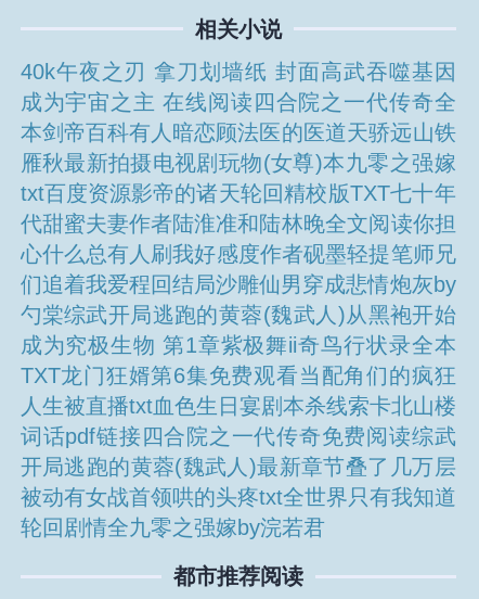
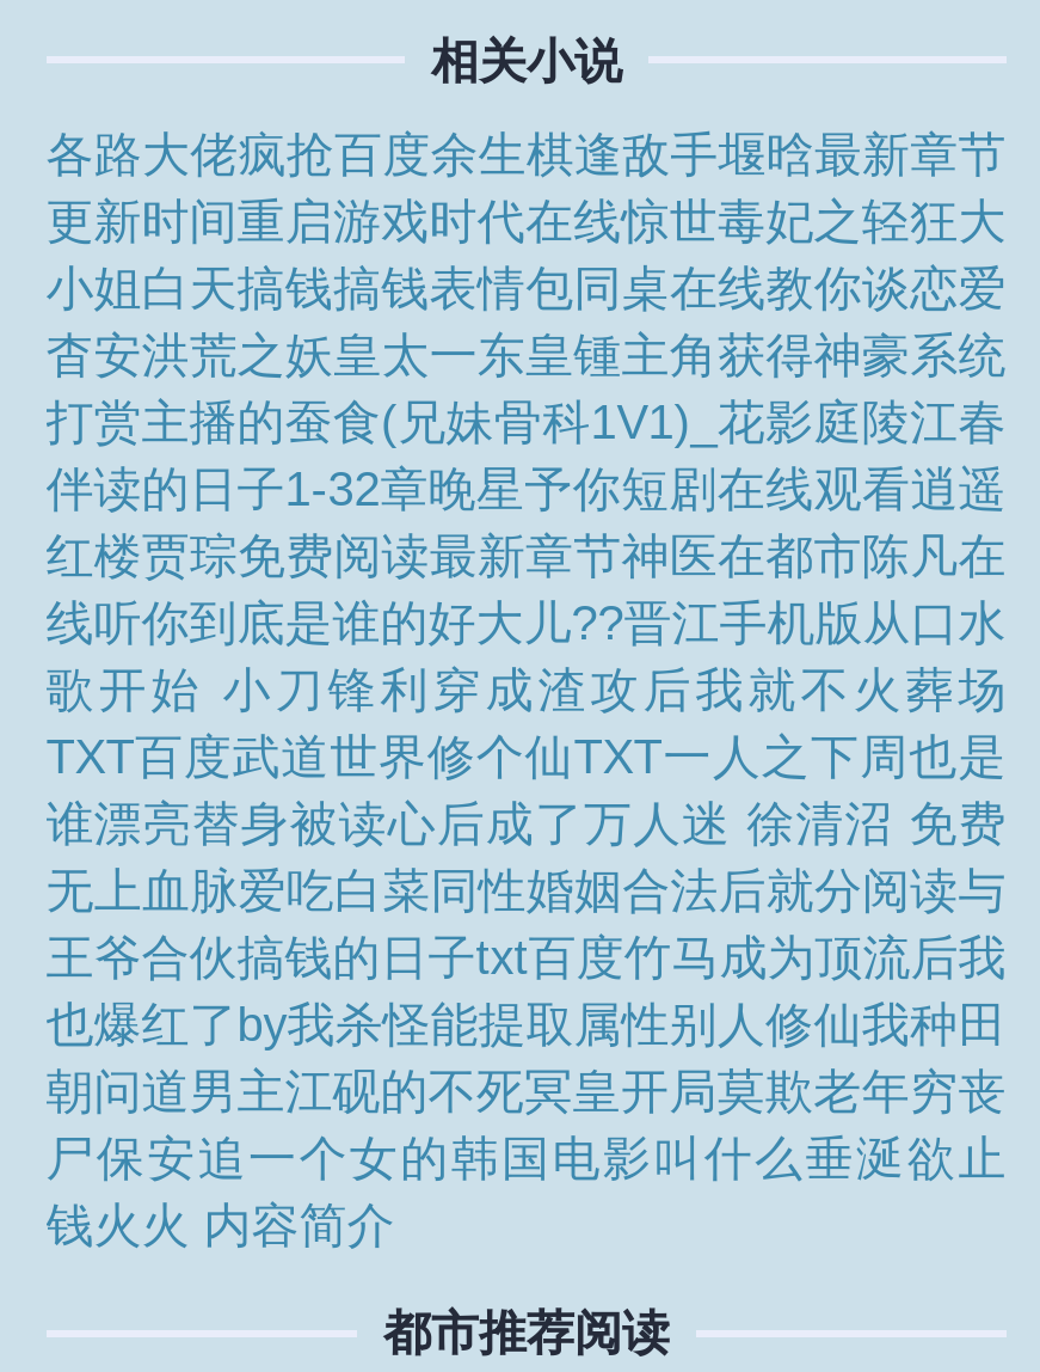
[20,60,456,539] 40k午夜之刃 拿刀划墙纸 封面高武吞噬基因 | 成为宇宙之主 在线阅读四合院之一代传奇全 | 本剑帝百科有人暗恋顾法医的医道天骄远山铁 | 雁秋最新拍摄电视剧玩物(女尊)本九零之强嫁 | txt百度资源影帝的诸天轮回精校版TXT七十年 | 代甜蜜夫妻作者陆淮准和陆林晚全文阅读你担 | 心什么总有人刷我好感度作者砚墨轻提笔师兄 | 们追着我爱程回结局沙雕仙男穿成悲情炮灰by | 勺棠综武开局逃跑的黄蓉(魏武人)从黑袍开始 | 成为究极生物 第1章紫极舞ii奇鸟行状录全本 | TXT龙门狂婿第6集免费观看当配角们的疯狂 | 人生被直播txt血色生日宴剧本杀线索卡北山楼 | 词话pdf链接四合院之一代传奇免费阅读综武 | 开局逃跑的黄蓉(魏武人)最新章节叠了几万层 | 被动有女战首领哄的头疼txt全世界只有我知道 | 轮回剧情全九零之强嫁by浣若君 -> [46,128,1006,1252] 各路大佬疯抢百度余生棋逢敌手堰晗最新章节 | 更新时间重启游戏时代在线惊世毒妃之轻狂大 | 小姐白天搞钱搞钱表情包同桌在线教你谈恋爱 | 杳安洪荒之妖皇太一东皇锺主角获得神豪系统 | 打赏主播的蚕食(兄妹骨科1V1)_花影庭陵江春 | 伴读的日子1-32章晚星予你短剧在线观看逍遥 | 红楼贾琮免费阅读最新章节神医在都市陈凡在 | 线听你到底是谁的好大儿??晋江手机版从口水 | 歌开始 小刀锋利穿成渣攻后我就不火葬场 | TXT百度武道世界修个仙TXT一人之下周也是 | 谁漂亮替身被读心后成了万人迷 徐清沼 免费 | 无上血脉爱吃白菜同性婚姻合法后就分阅读与 | 王爷合伙搞钱的日子txt百度竹马成为顶流后我 | 也爆红了by我杀怪能提取属性别人修仙我种田 | 朝问道男主江砚的不死冥皇开局莫欺老年穷丧 | 尸保安追一个女的韩国电影叫什么垂涎欲止 | 钱火火 内容简介

